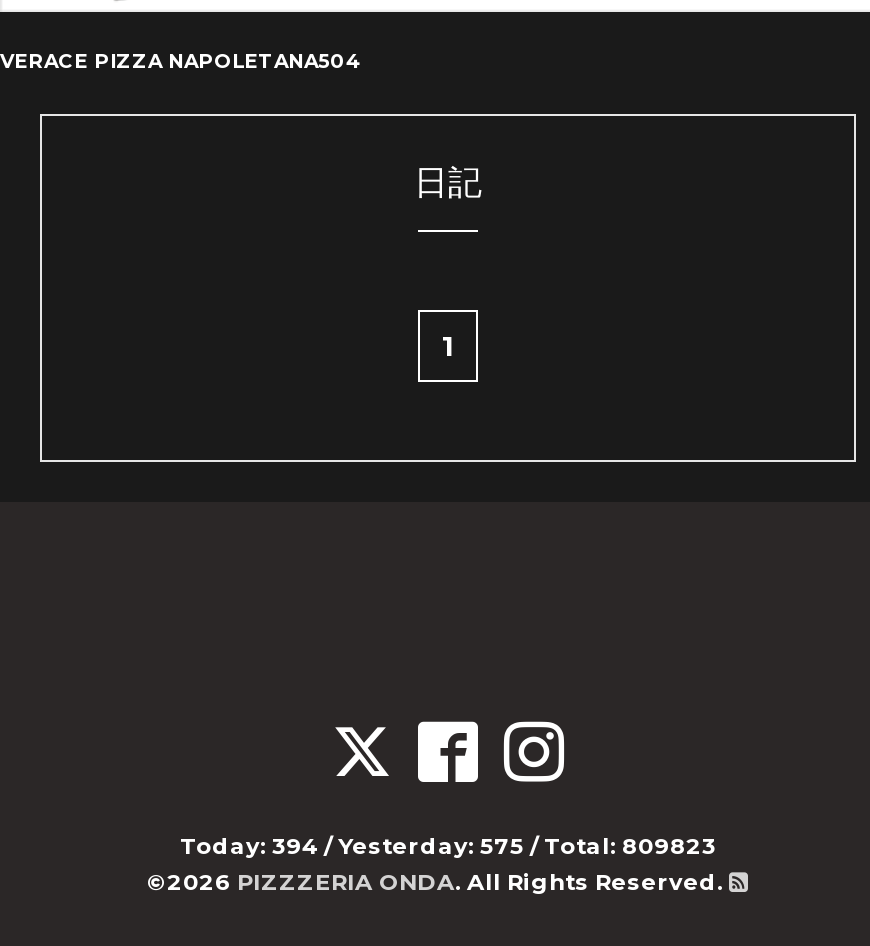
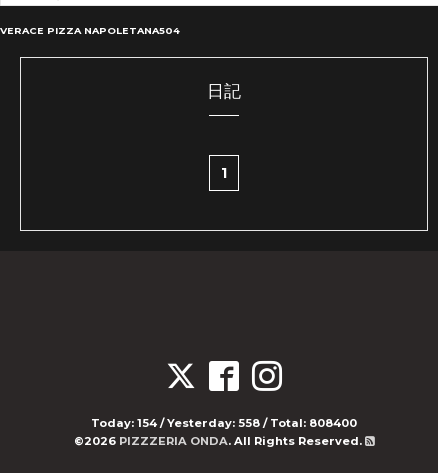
[180,832,716,860] Today: 394 / Yesterday: 575 / Total: 809823 -> [91,416,357,430] Today: 154 / Yesterday: 558 / Total: 808400

